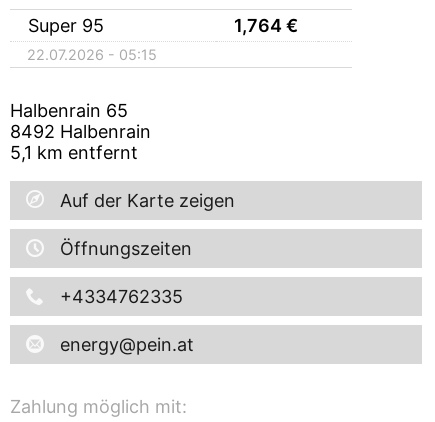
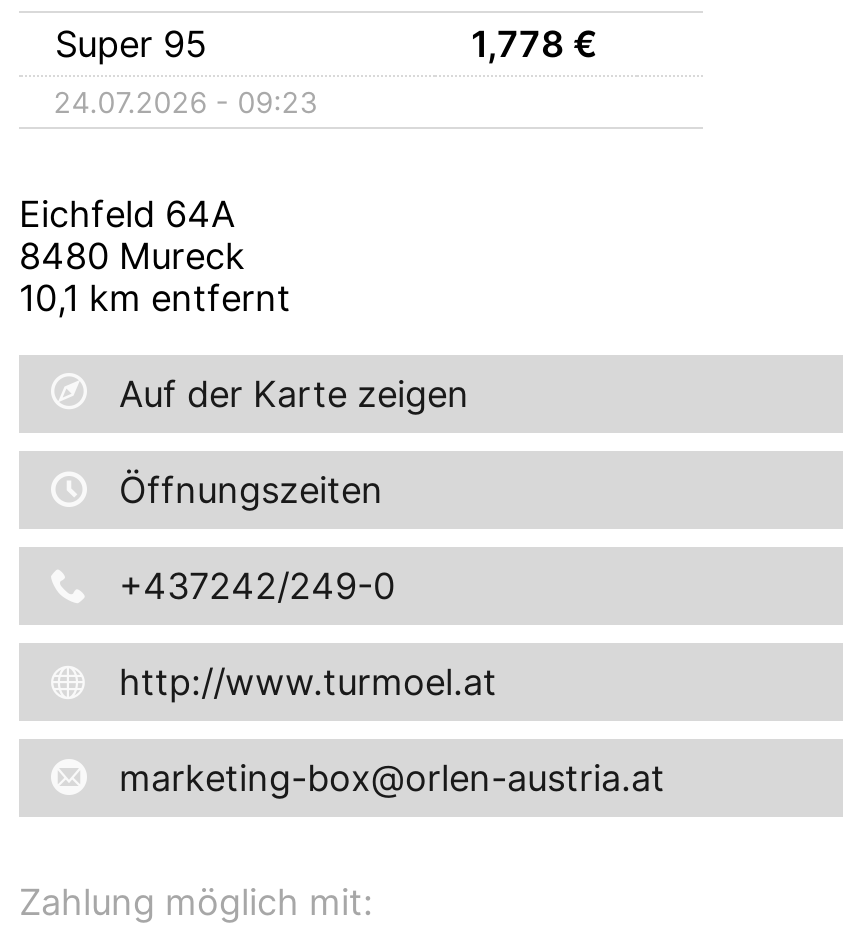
[234,15,298,36] 1,764 € -> [471,23,597,65] 1,778 €
[27,46,157,63] 22.07.2026 - 05:15 -> [54,85,318,119] 24.07.2026 - 09:23
[10,100,151,163] Halbenrain 65 | 8492 Halbenrain | 5,1 km entfernt -> [19,193,291,319] Eichfeld 64A | 8480 Mureck | 10,1 km entfernt
[60,286,194,355] +4334762335 | energy@pein.at -> [119,565,665,799] +437242/249-0 | http://www.turmoel.at | marketing-box@orlen-austria.at

